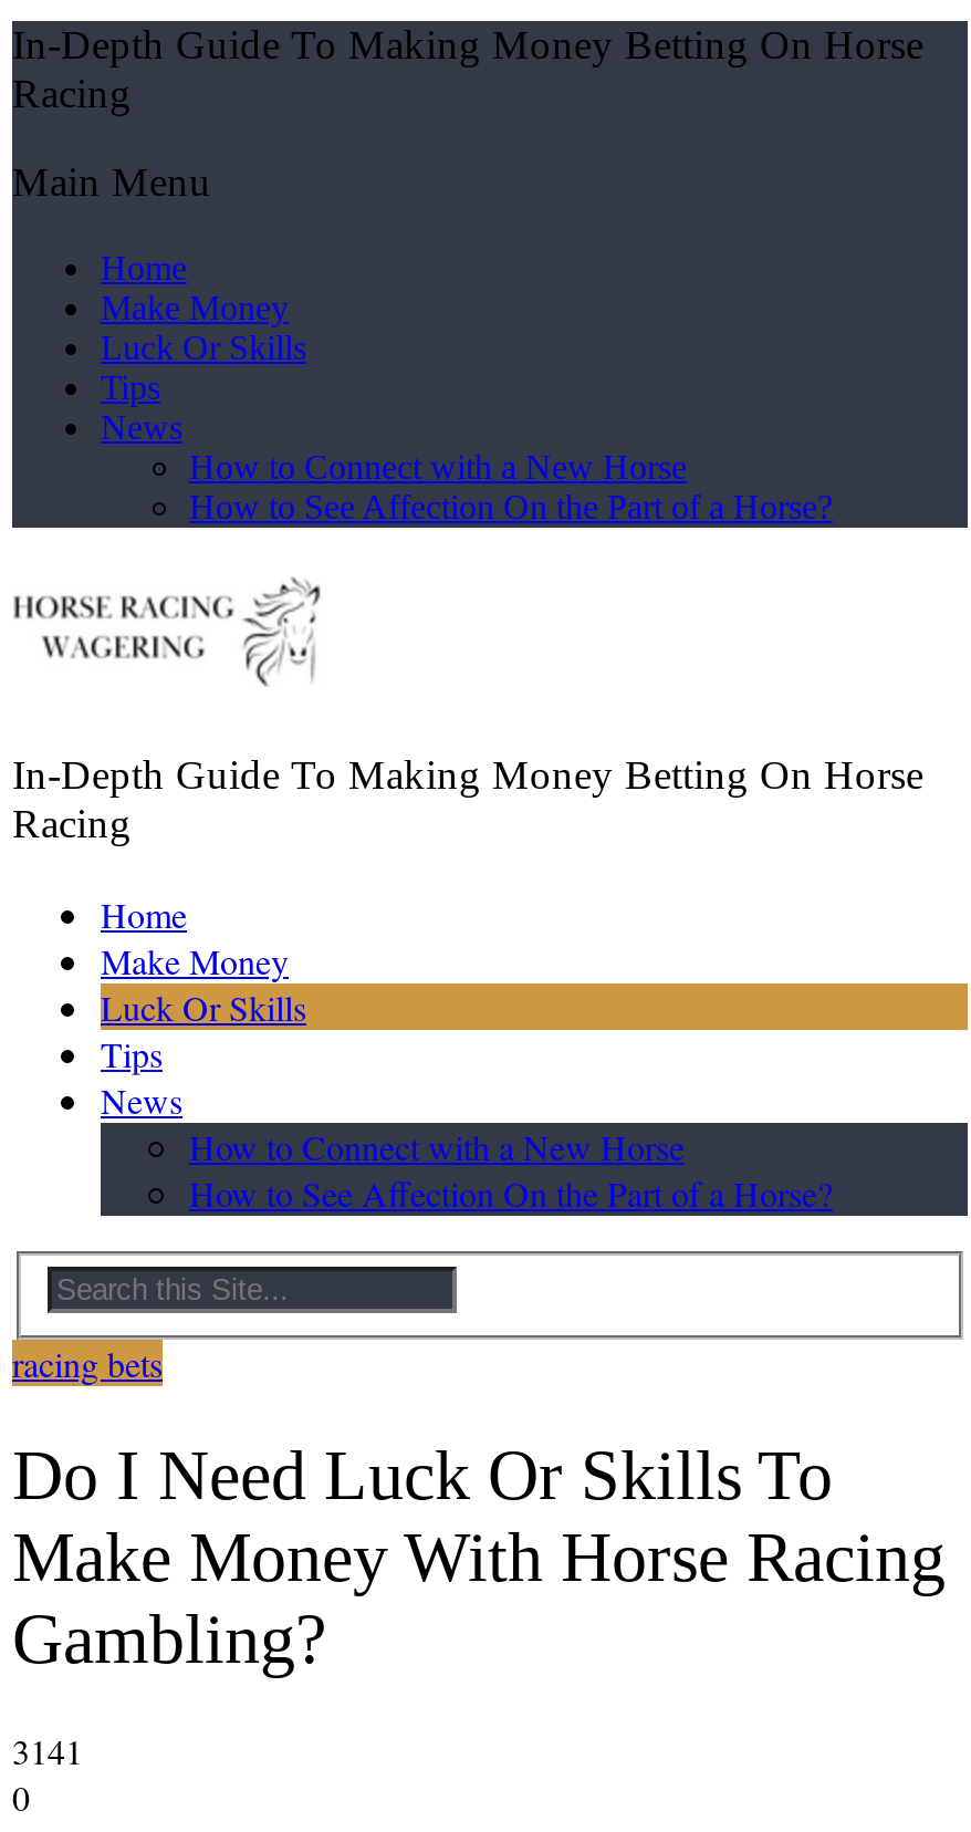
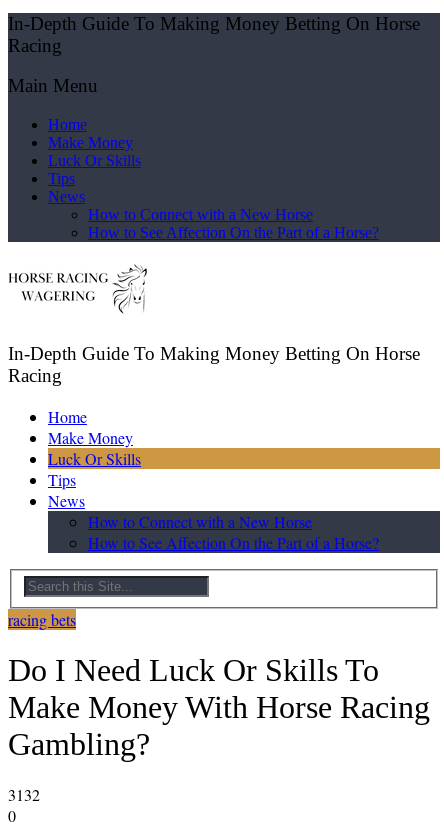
[12,1727,83,1774] 3141 -> [8,784,40,805] 3132

